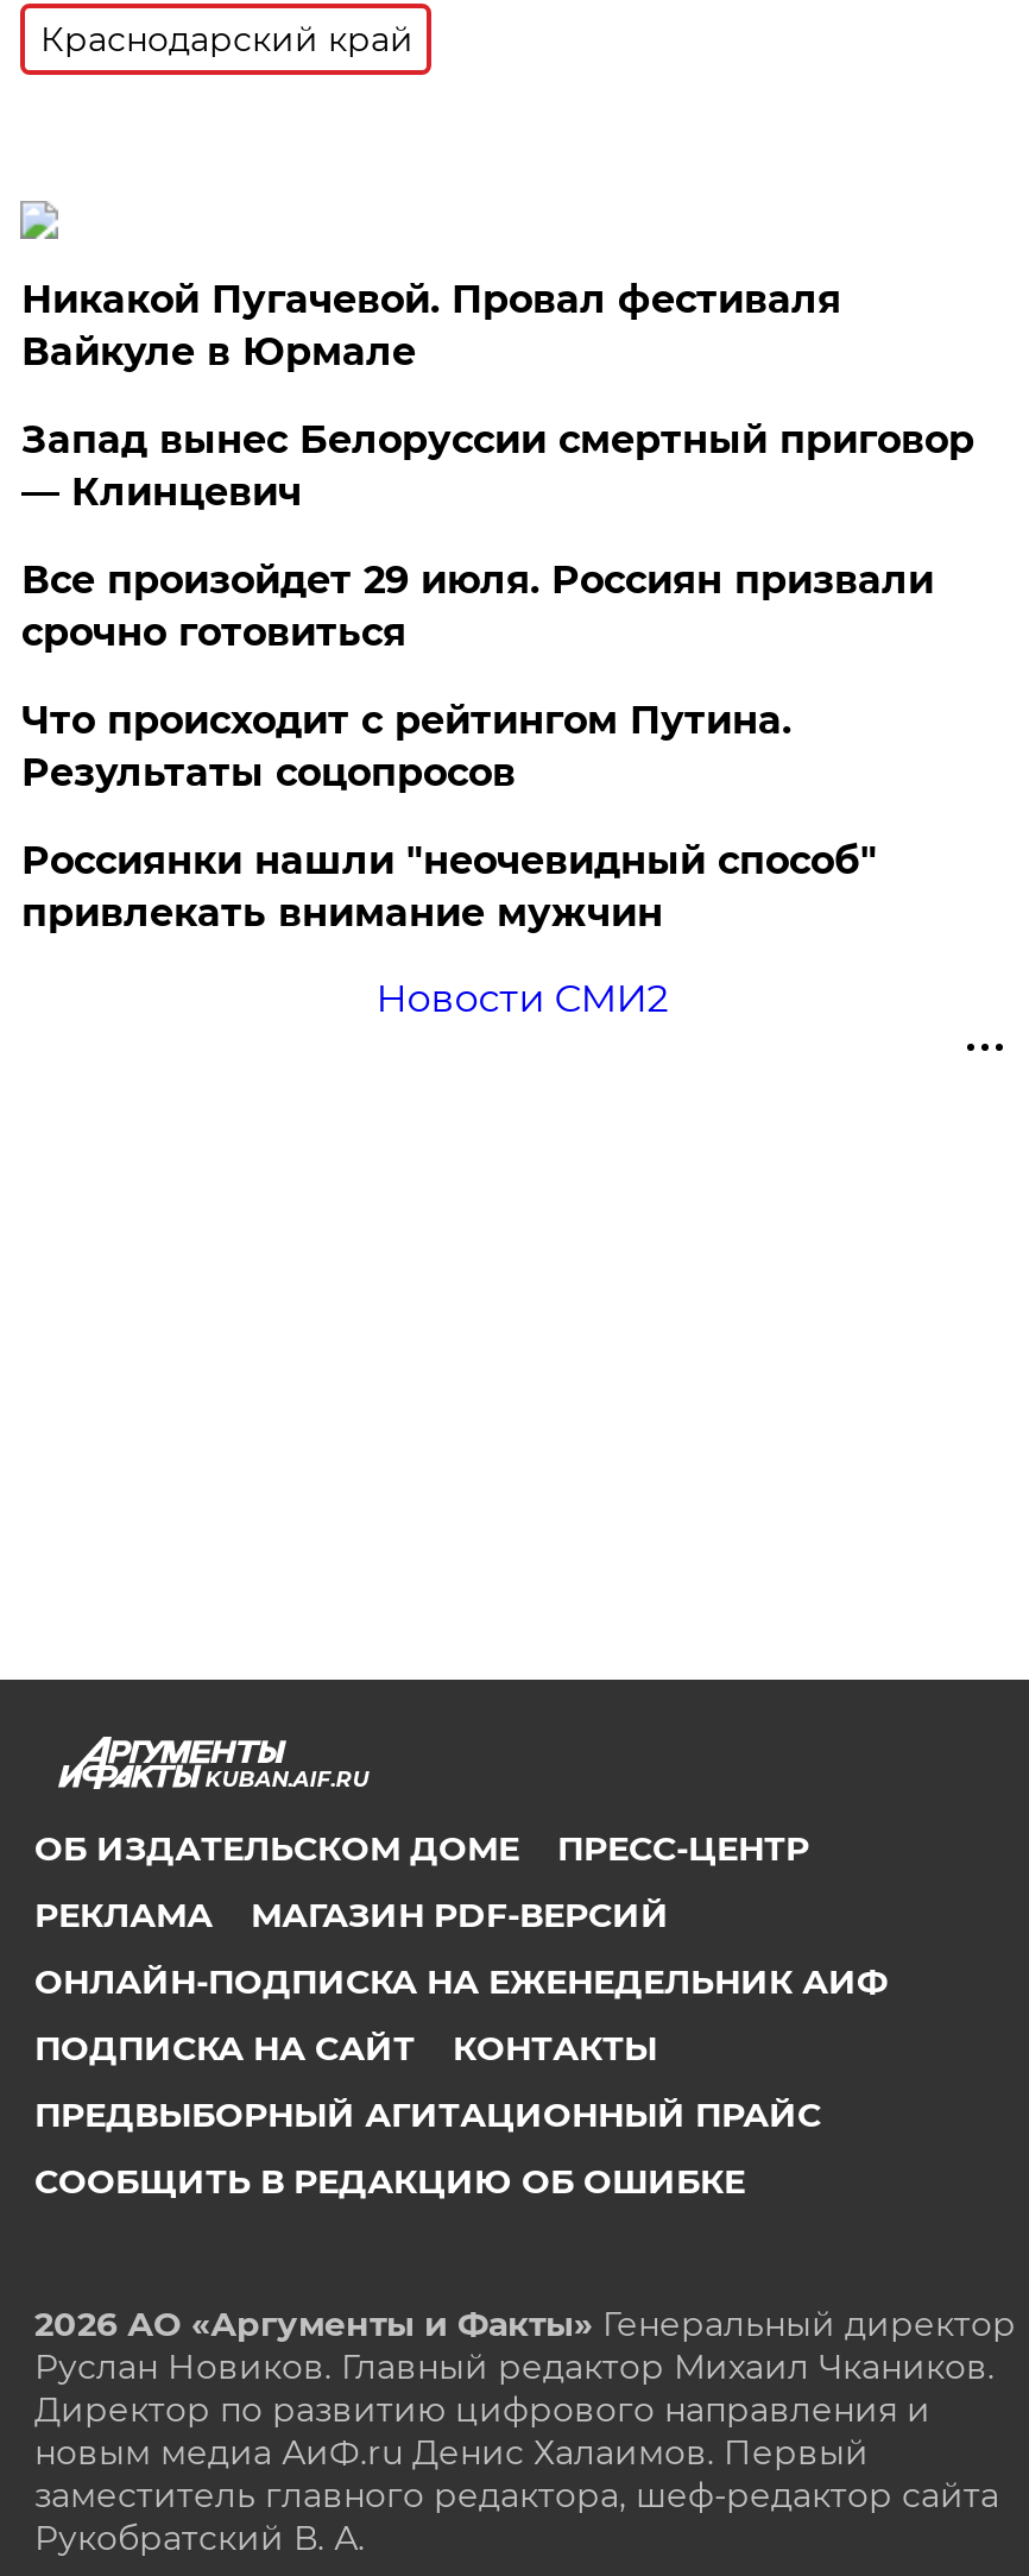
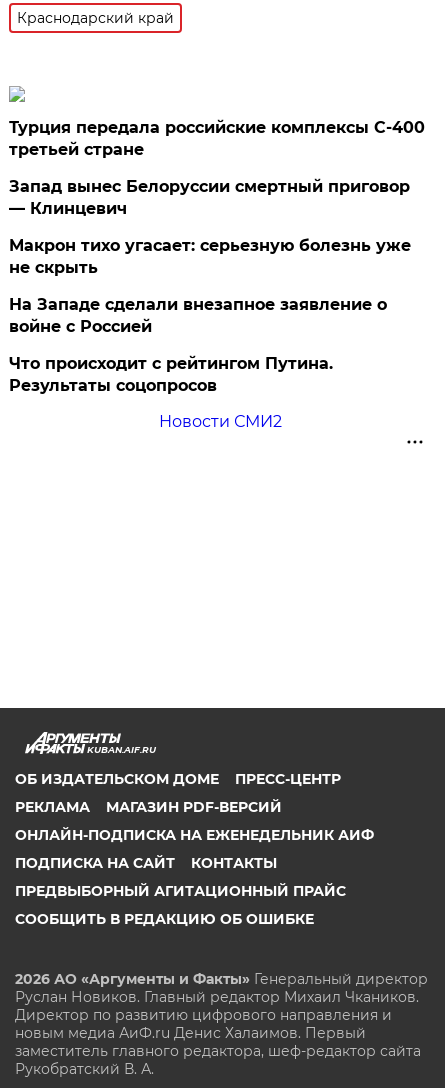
[21,277,841,374] Никакой Пугачевой. Провал фестиваля | Вайкуле в Юрмале -> [9,118,425,159] Турция передала российские комплексы С-400 | третьей стране
[21,558,934,655] Все произойдет 29 июля. Россиян призвали | срочно готовиться -> [9,236,411,336] Макрон тихо угасает: серьезную болезнь уже | не скрыть | На Западе сделали внезапное заявление о | войне с Россией
moved [21,698,791,795] -> [9,354,333,395]: Что происходит с рейтингом Путина. | Результаты соцопросов
[21,838,877,936] Россиянки нашли "неочевидный способ" | привлекать внимание мужчин -> none

